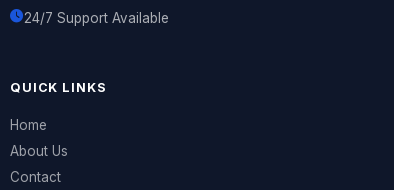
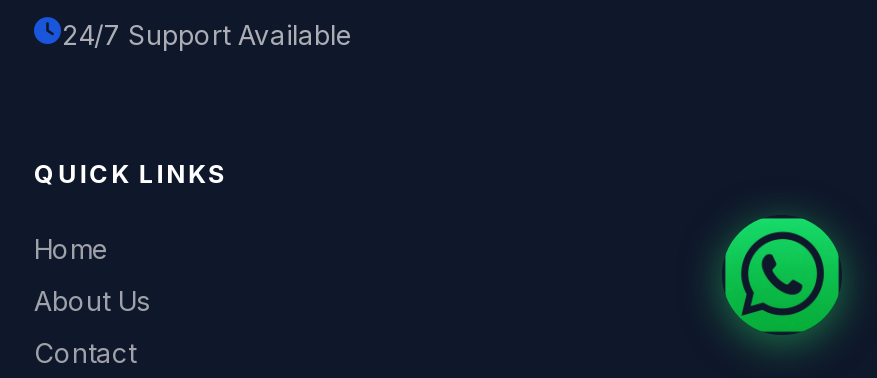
none -> [710,211,854,355] [image]

